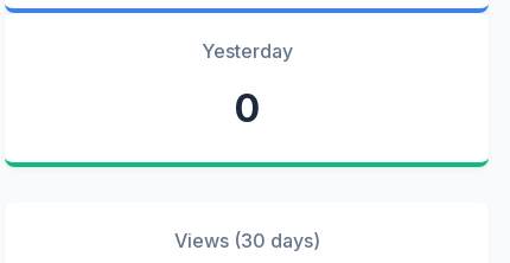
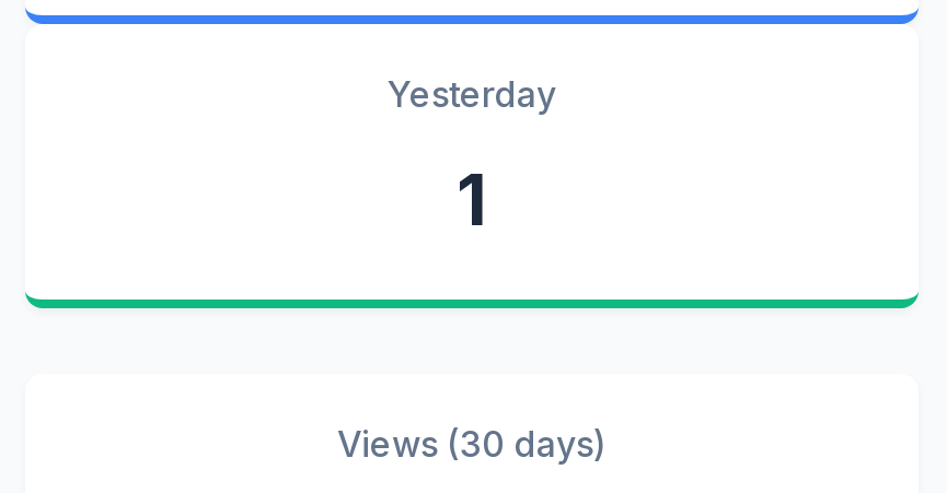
[234,85,259,131] 0 -> [457,157,487,242] 1

